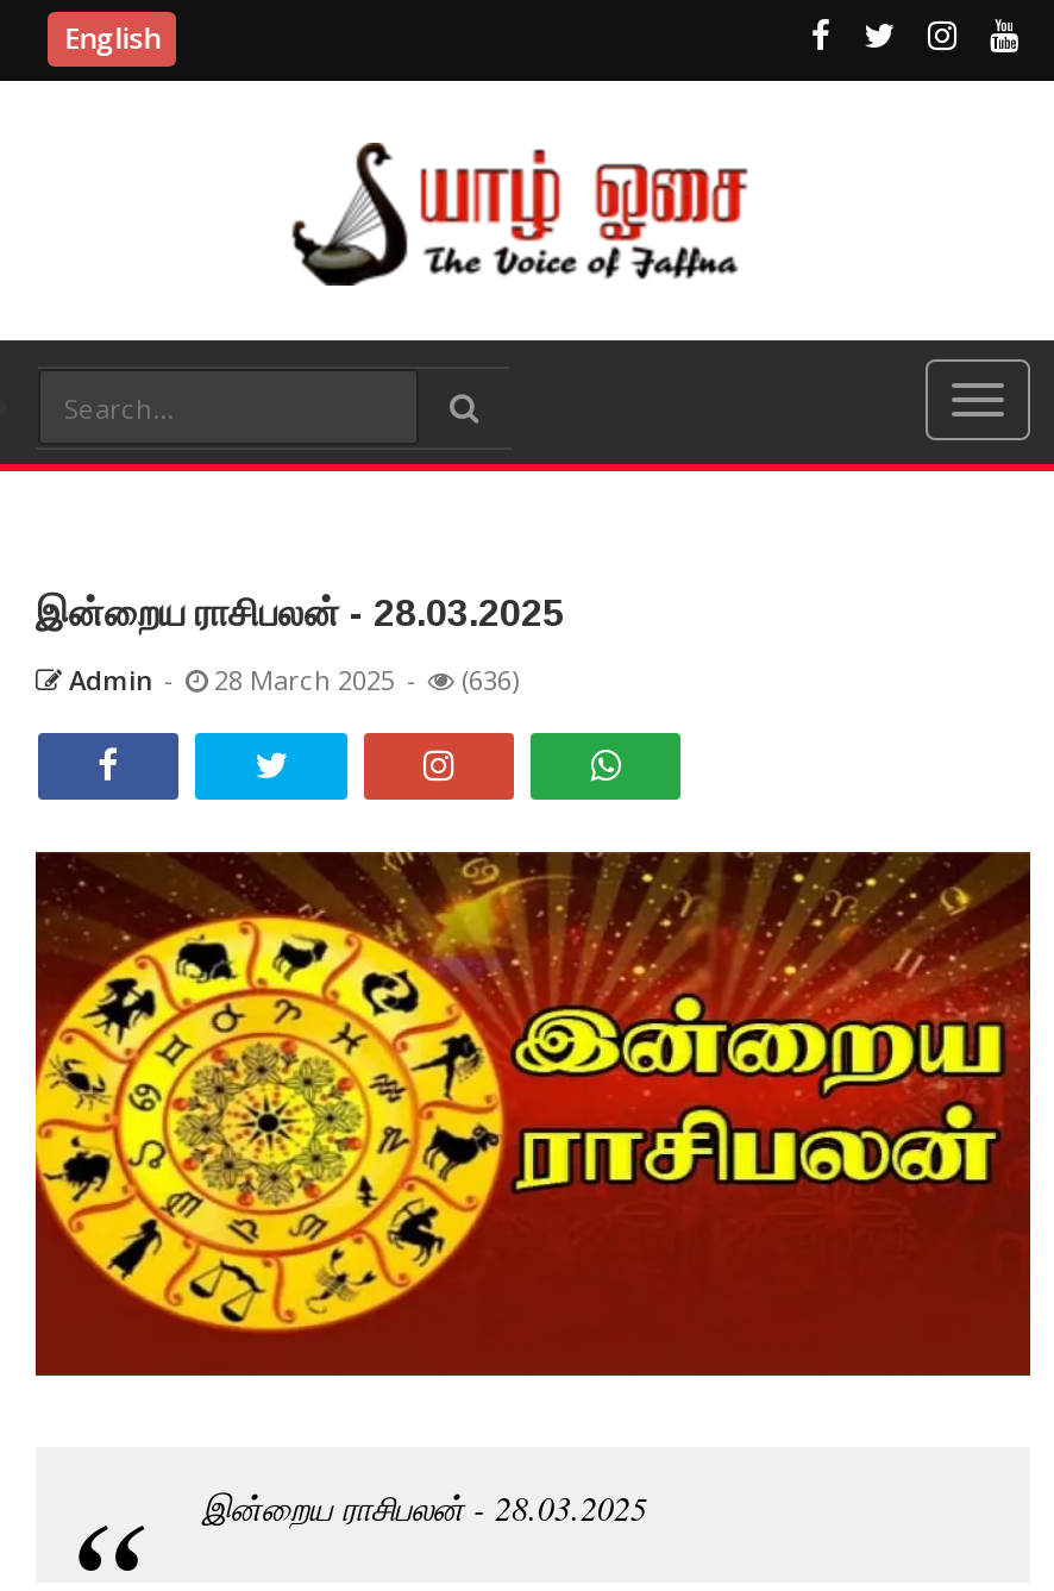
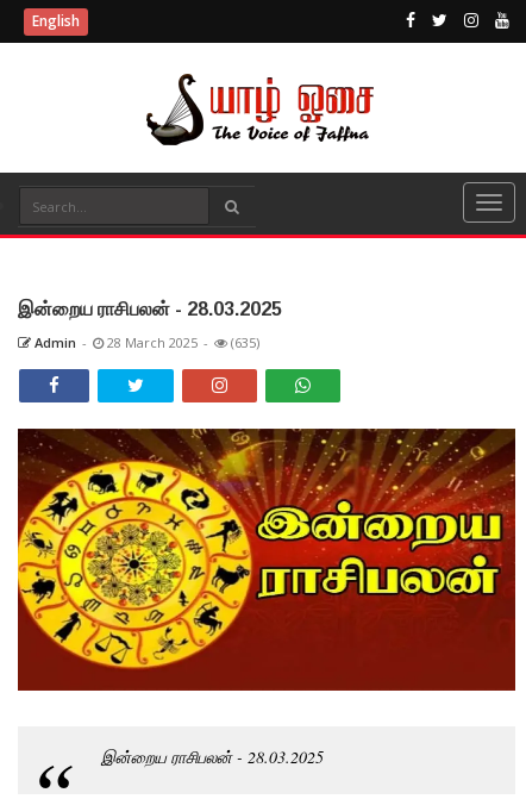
[62,662,519,697] Admin - 28 March 2025 - (636) -> [31,333,259,351] Admin - 28 March 2025 - (635)

